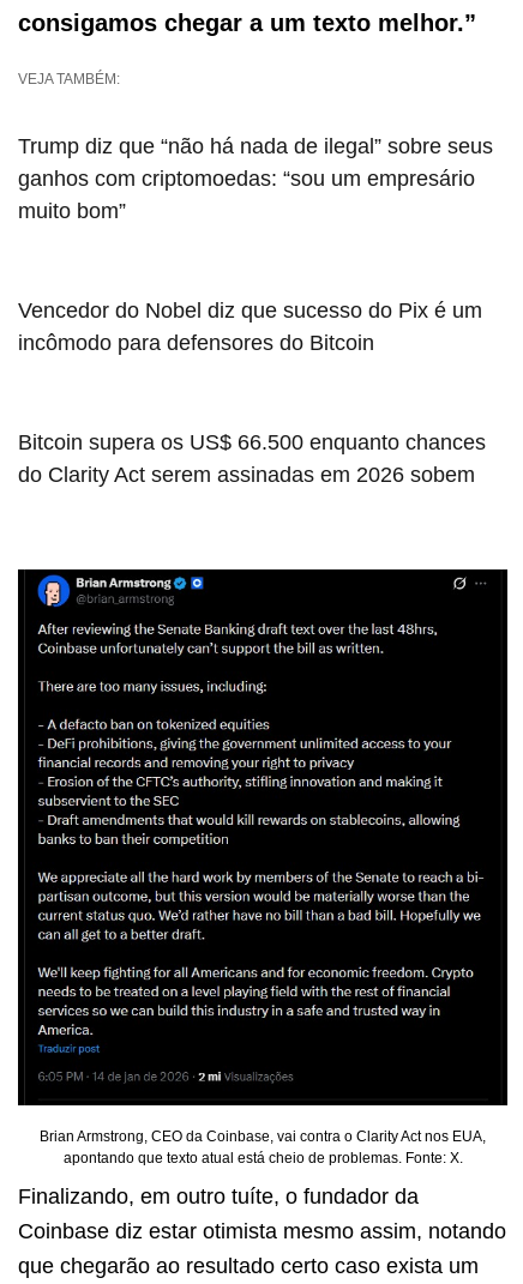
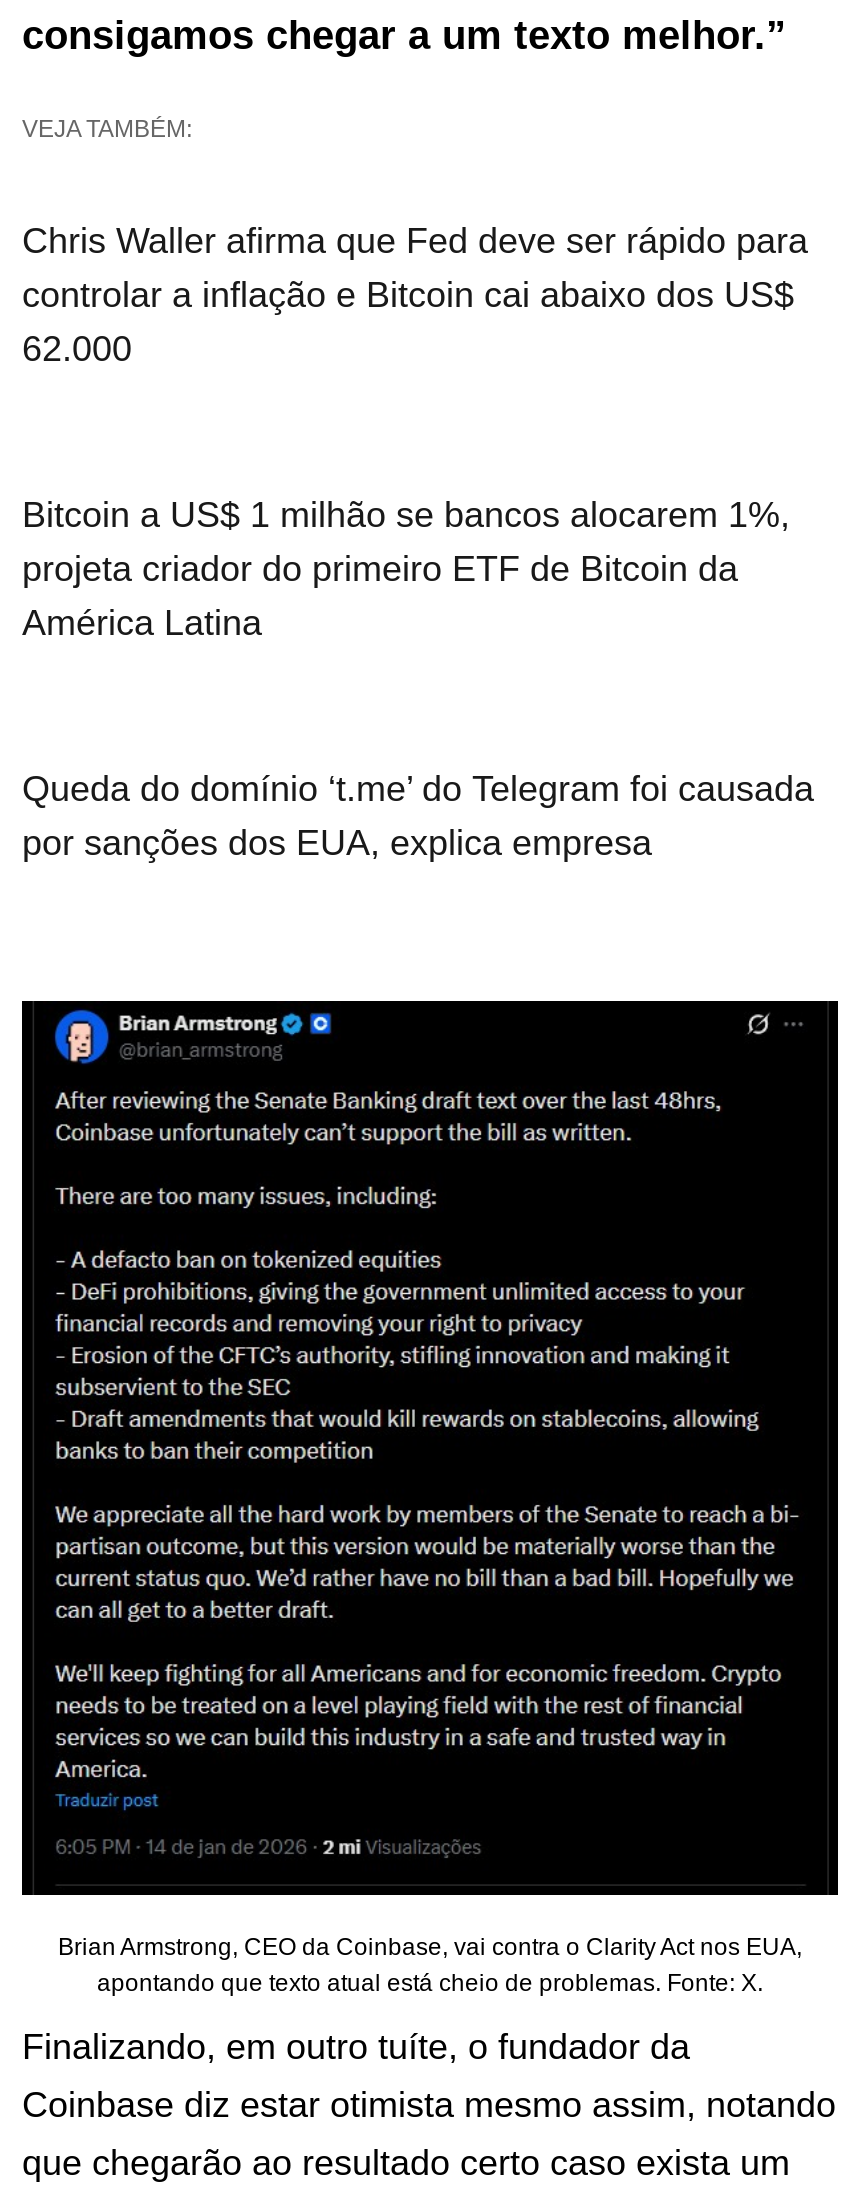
[18,135,493,223] Trump diz que “não há nada de ilegal” sobre seus | ganhos com criptomoedas: “sou um empresário | muito bom” -> [22,222,808,370] Chris Waller afirma que Fed deve ser rápido para | controlar a inflação e Bitcoin cai abaixo dos US$ | 62.000
[18,299,482,355] Vencedor do Nobel diz que sucesso do Pix é um | incômodo para defensores do Bitcoin -> [22,496,790,644] Bitcoin a US$ 1 milhão se bancos alocarem 1%, | projeta criador do primeiro ETF de Bitcoin da | América Latina
[18,431,486,487] Bitcoin supera os US$ 66.500 enquanto chances | do Clarity Act serem assinadas em 2026 sobem -> [22,770,814,864] Queda do domínio ‘t.me’ do Telegram foi causada | por sanções dos EUA, explica empresa

